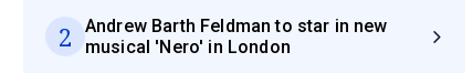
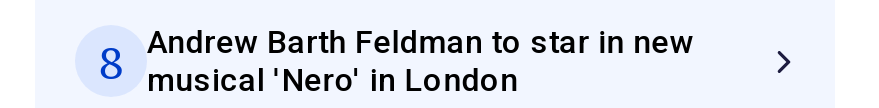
[58,16,387,58] 2 Andrew Barth Feldman to star in new musical 'Nero' in London -> [99,24,694,100] 8 Andrew Barth Feldman to star in new musical 'Nero' in London

